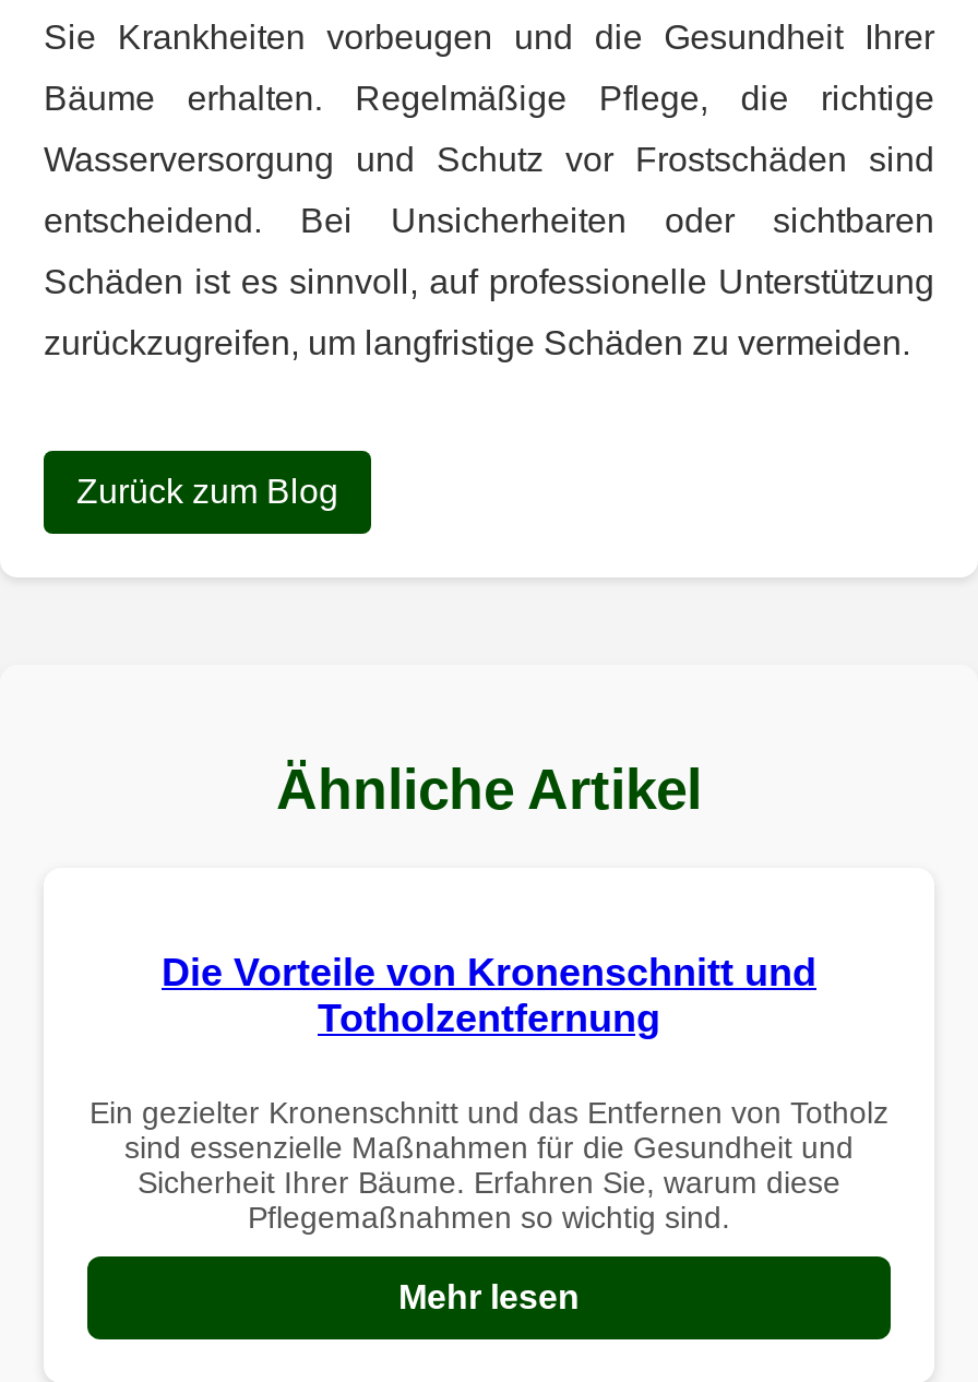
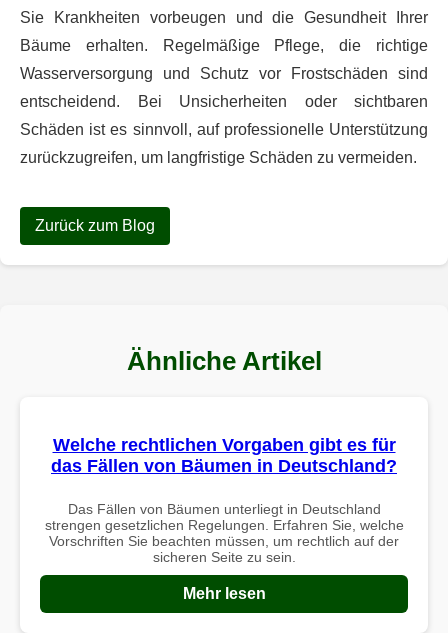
[162,950,816,1039] Die Vorteile von Kronenschnitt und | Totholzentfernung -> [51,435,397,476] Welche rechtlichen Vorgaben gibt es für | das Fällen von Bäumen in Deutschland?
[90,1094,888,1234] Ein gezielter Kronenschnitt und das Entfernen von Totholz | sind essenzielle Maßnahmen für die Gesundheit und | Sicherheit Ihrer Bäume. Erfahren Sie, warum diese | Pflegemaßnahmen so wichtig sind. -> [44,501,403,565] Das Fällen von Bäumen unterliegt in Deutschland | strengen gesetzlichen Regelungen. Erfahren Sie, welche | Vorschriften Sie beachten müssen, um rechtlich auf der | sicheren Seite zu sein.

